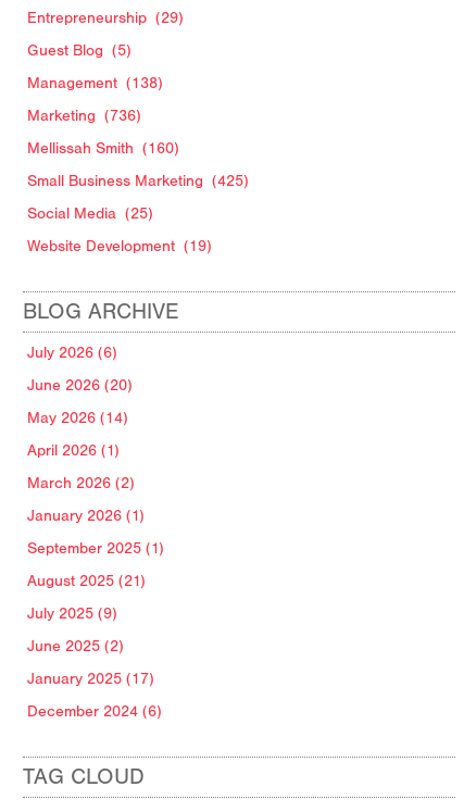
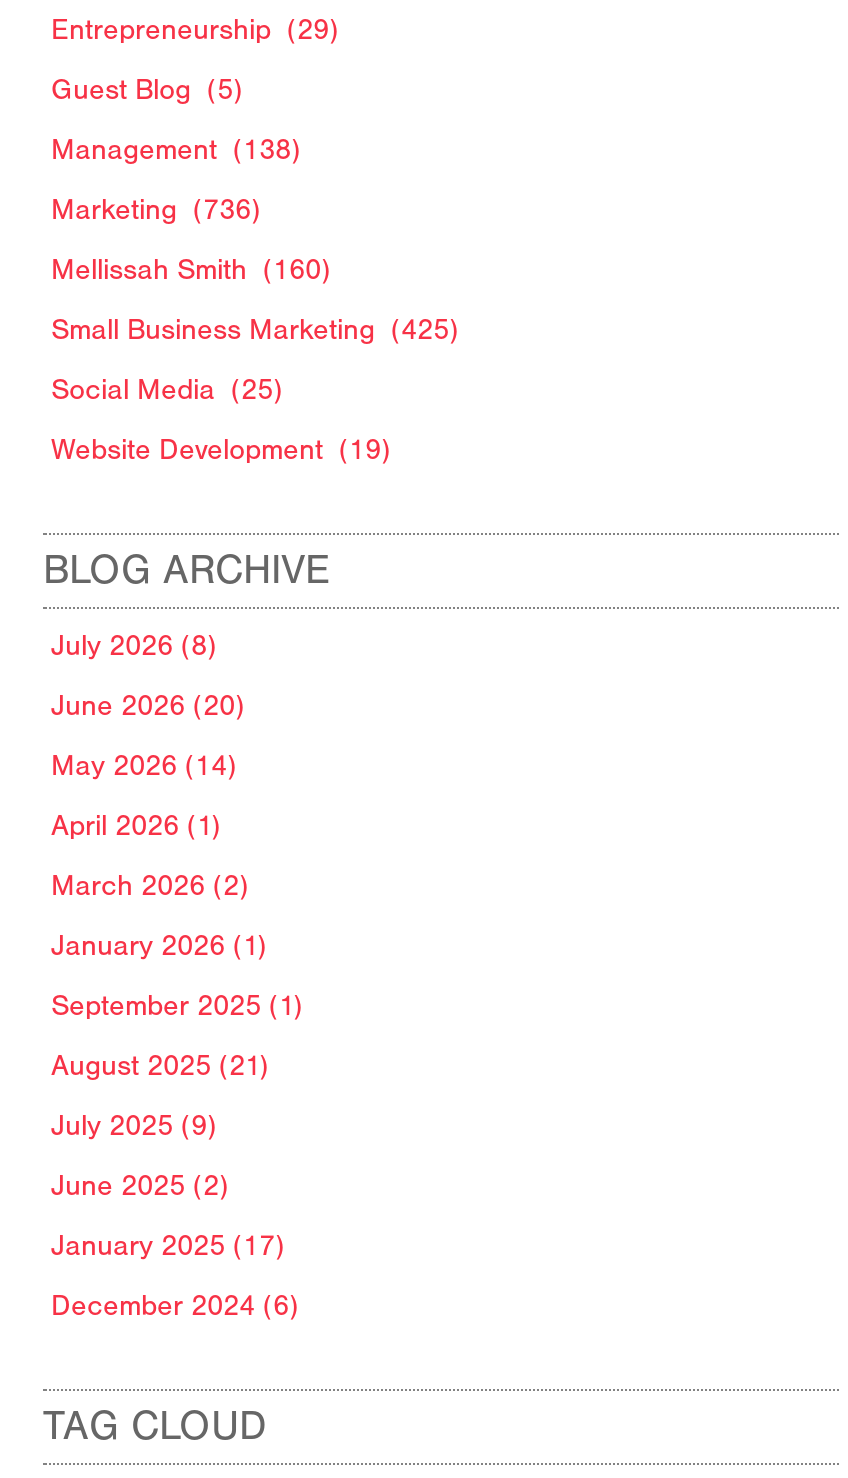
[27,344,117,362] July 2026 (6) -> [51,629,217,663] July 2026 (8)

